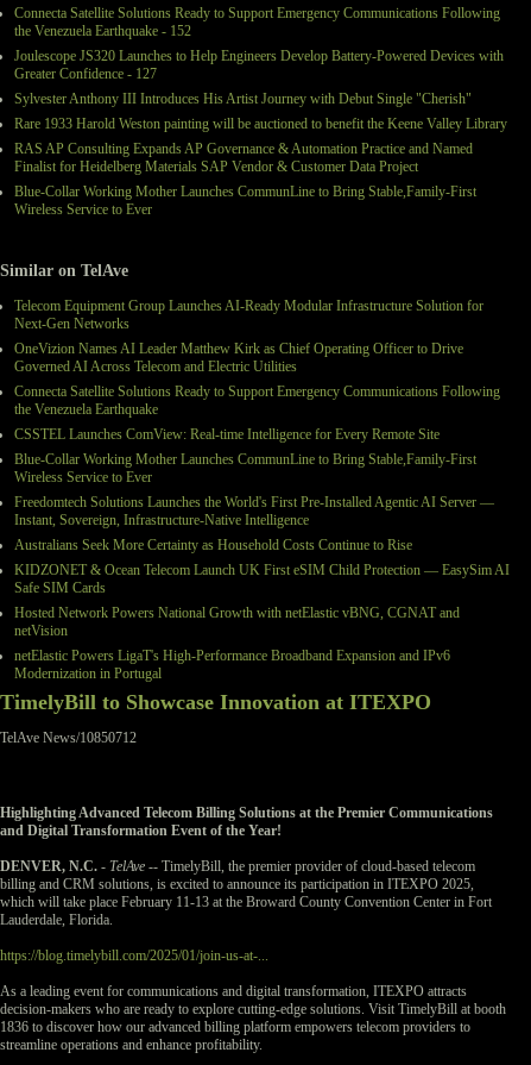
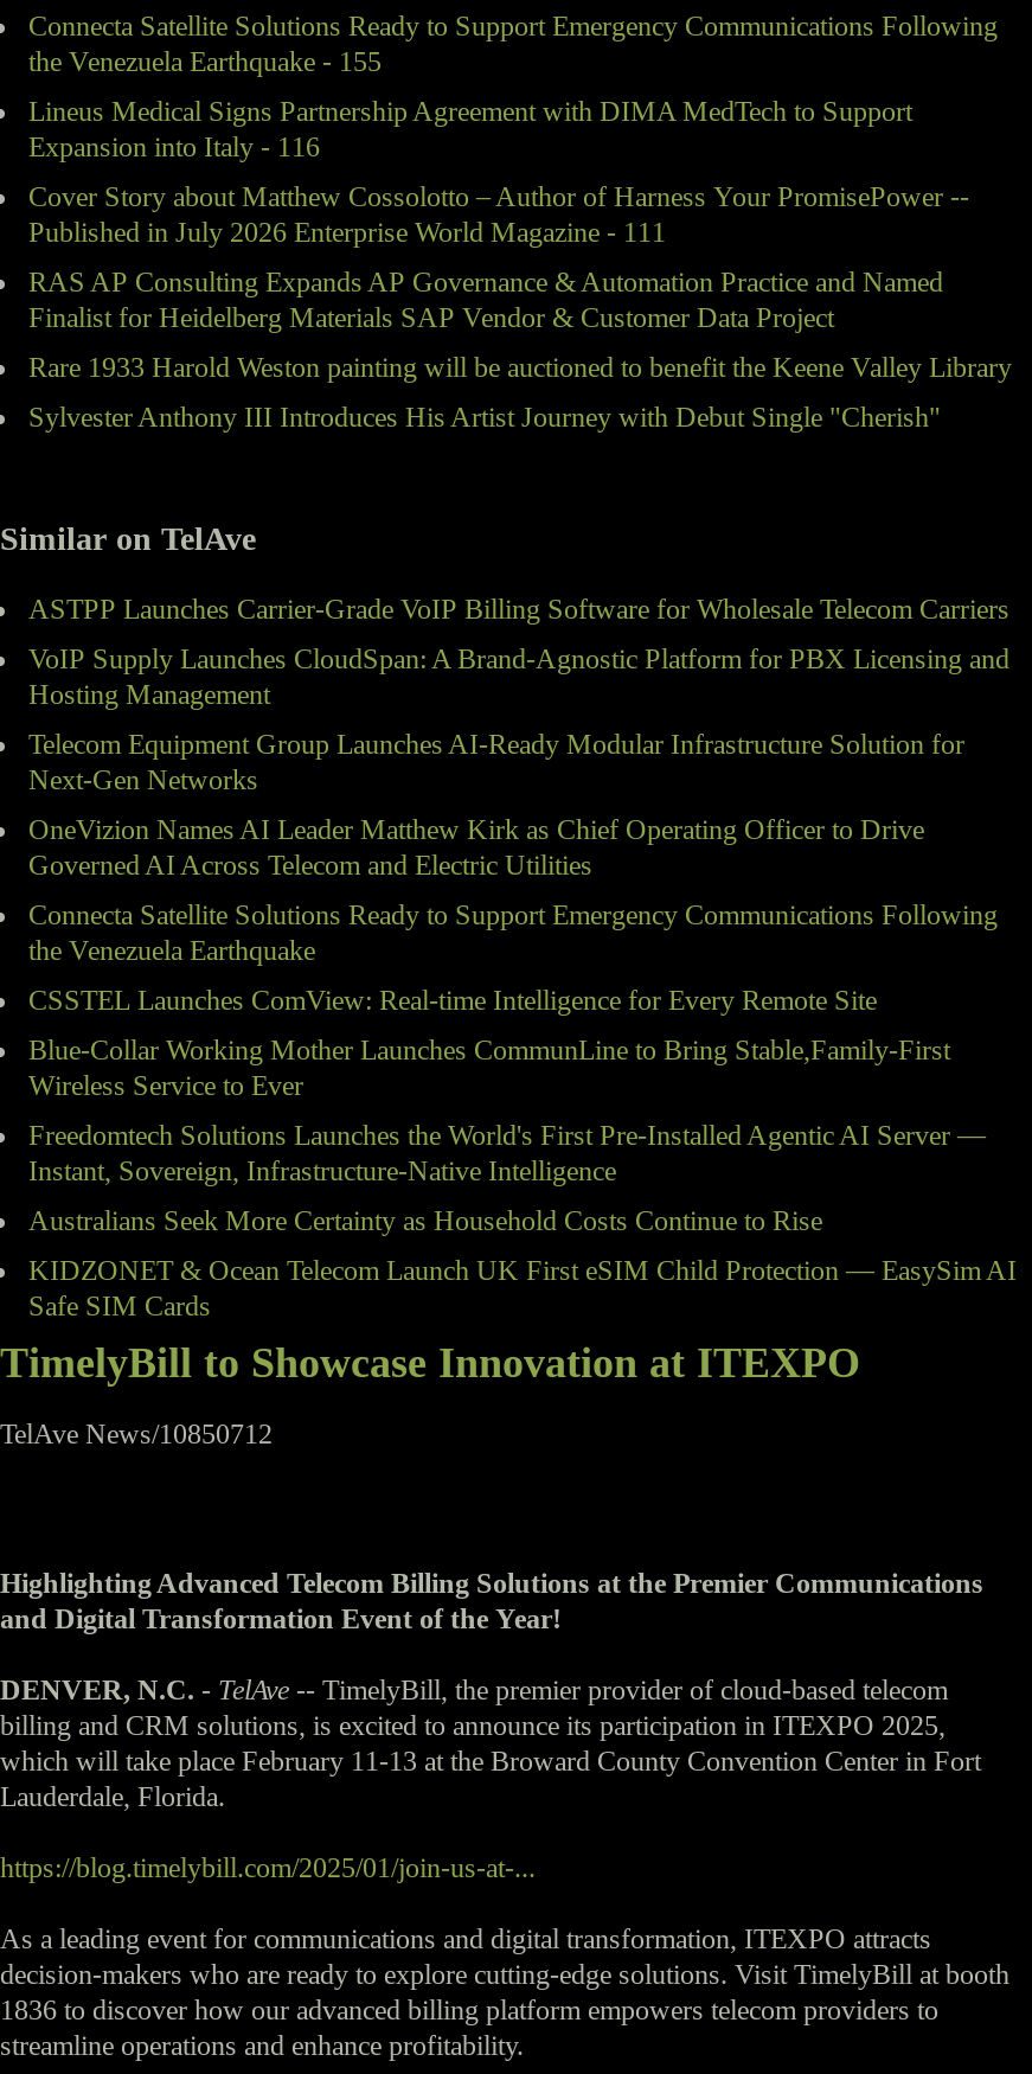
[14,23,504,82] the Venezuela Earthquake - 152 | Joulescope JS320 Launches to Help Engineers Develop Battery-Powered Devices with | Greater Confidence - 127 -> [28,45,969,249] the Venezuela Earthquake - 155 | Lineus Medical Signs Partnership Agreement with DIMA MedTech to Support | Expansion into Italy - 116 | Cover Story about Matthew Cossolotto – Author of Harness Your PromisePower -- | Published in July 2026 Enterprise World Magazine - 111
moved [14,91,507,132] -> [28,351,1012,434]: Sylvester Anthony III Introduces His Artist Journey with Debut Single "Cherish" | Rare 1933 Harold Weston painting will be auctioned to benefit the Keene Valley Library
[14,183,476,218] Blue-Collar Working Mother Launches CommunLine to Bring Stable,Family-First | Wireless Service to Ever -> none
none -> [28,593,1009,711] ASTPP Launches Carrier-Grade VoIP Billing Software for Wholesale Telecom Carriers | VoIP Supply Launches CloudSpan: A Brand-Agnostic Platform for PBX Licensing and | Hosting Management
moved [14,298,510,596] -> [28,728,1017,1323]: Telecom Equipment Group Launches AI-Ready Modular Infrastructure Solution for | Next-Gen Networks | OneVizion Names AI Leader Matthew Kirk as Chief Operating Officer to Drive | ... | KIDZONET & Ocean Telecom Launch UK First eSIM Child Protection — EasySim AI | Safe SIM Cards
[14,605,460,682] Hosted Network Powers National Growth with netElastic vBNG, CGNAT and | netVision | netElastic Powers LigaT's High-Performance Broadband Expansion and IPv6 | Modernization in Portugal -> none

